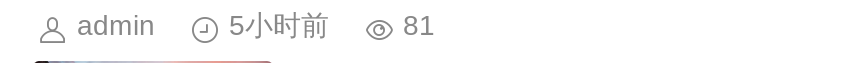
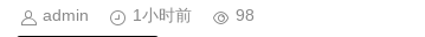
[229,9,435,41] 5小时前 | 81 -> [133,6,255,24] 1小时前 | 98

